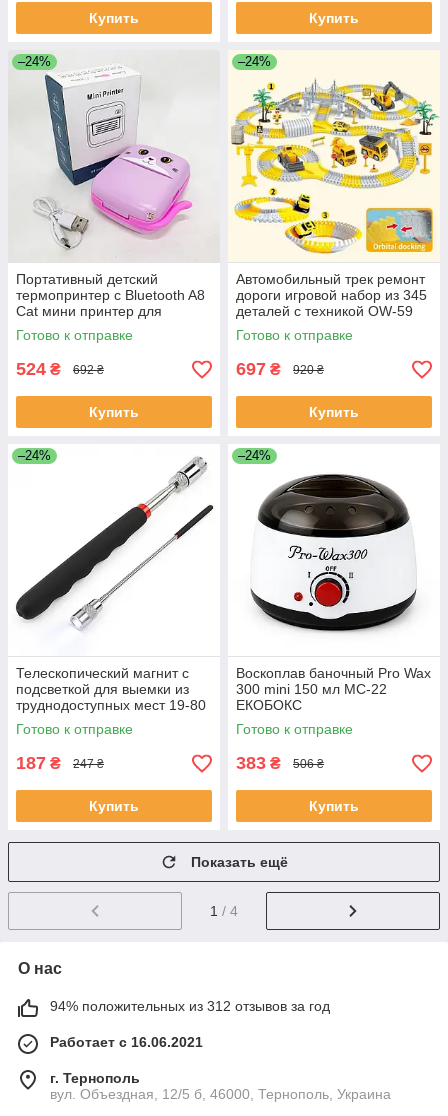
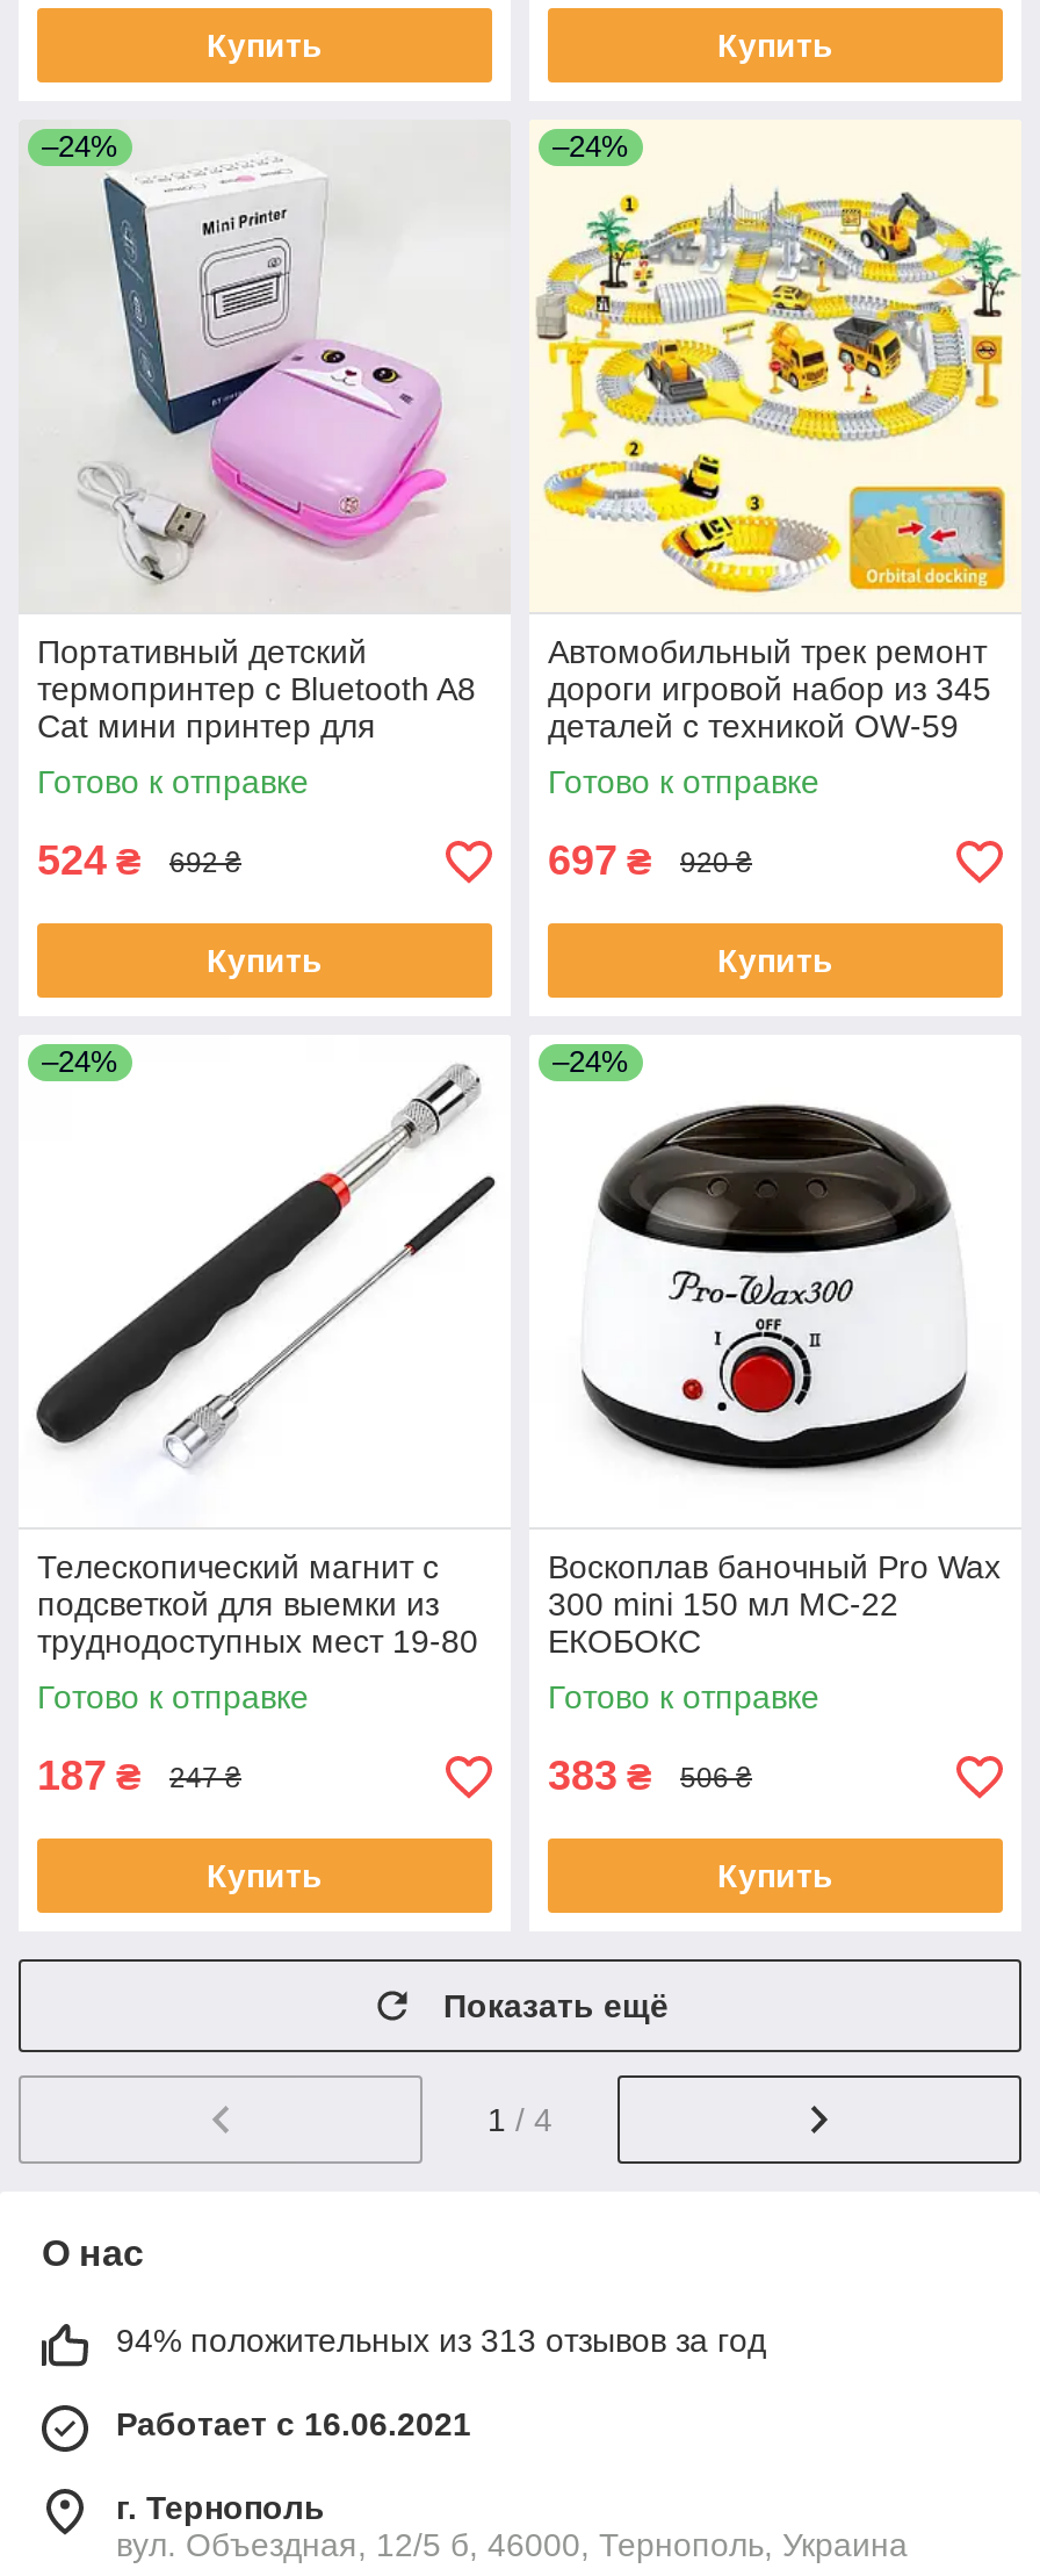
[50,998,330,1014] 94% положительных из 312 отзывов за год -> [116,2322,766,2360] 94% положительных из 313 отзывов за год

